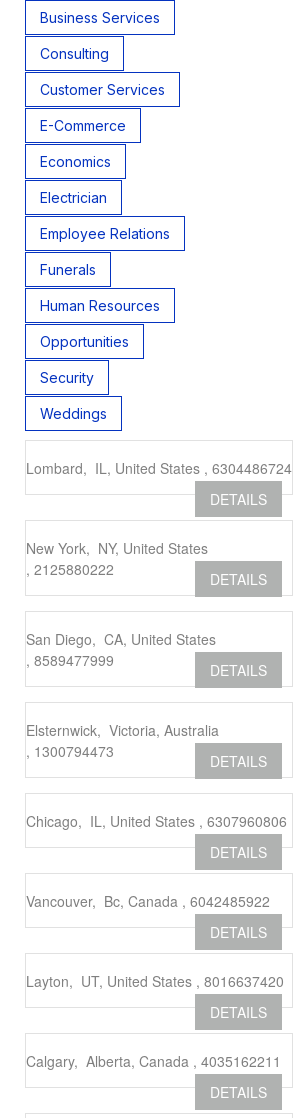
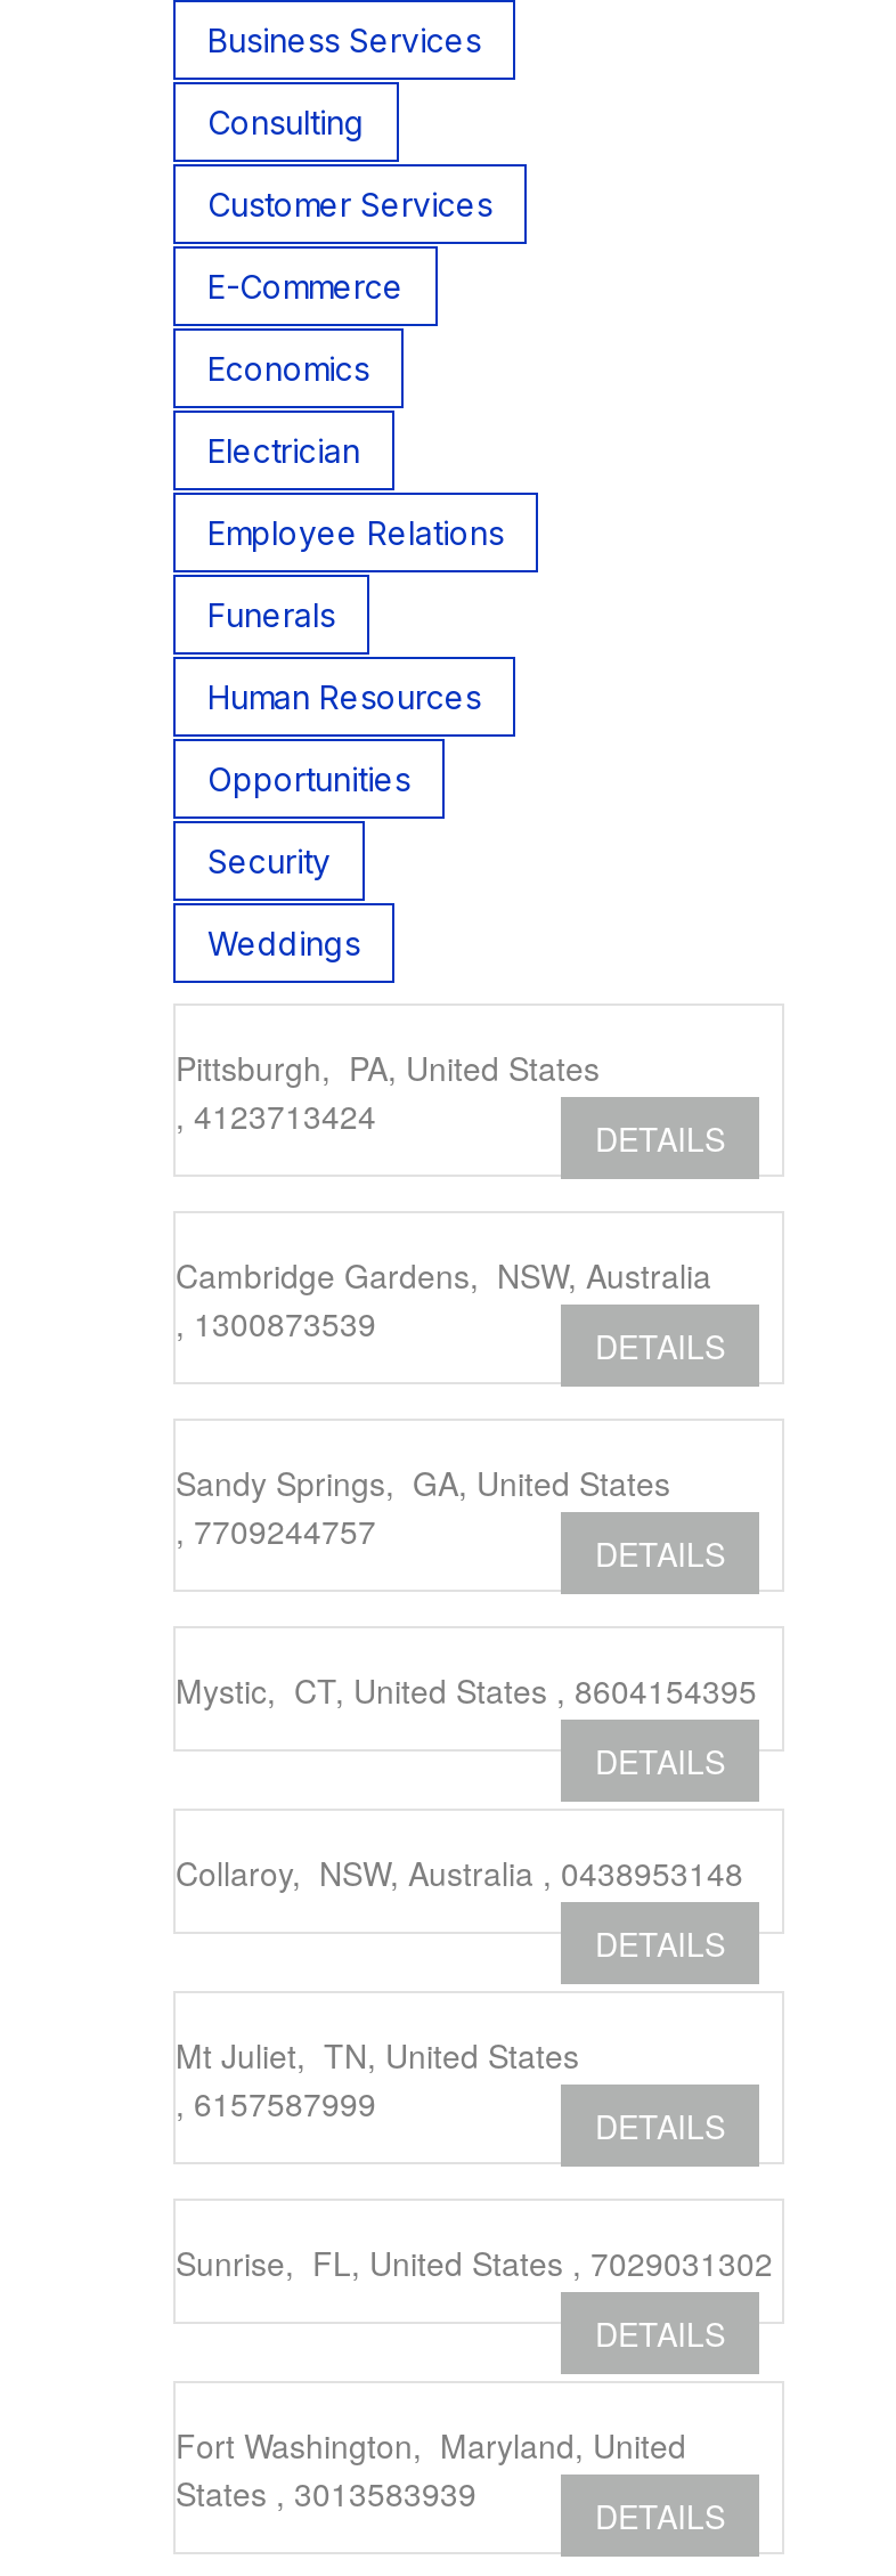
[26,457,292,477] Lombard, IL, United States , 6304486724 -> [176,1043,600,1137] Pittsburgh, PA, United States | , 4123713424
[26,537,208,578] New York, NY, United States | , 2125880222 -> [176,1251,711,1344] Cambridge Gardens, NSW, Australia | , 1300873539
[26,628,216,648] San Diego, CA, United States -> [176,1458,670,1504] Sandy Springs, GA, United States
[26,649,114,669] , 8589477999 -> [176,1506,376,1552] , 7709244757
[26,719,219,760] Elsternwick, Victoria, Australia | , 1300794473 -> [176,1666,757,1712] Mystic, CT, United States , 8604154395
[26,810,287,830] Chicago, IL, United States , 6307960806 -> [176,1848,743,1894] Collaroy, NSW, Australia , 0438953148
[26,890,270,910] Vancouver, Bc, Canada , 6042485922 -> [176,2031,579,2124] Mt Juliet, TN, United States | , 6157587999
[26,970,284,990] Layton, UT, United States , 8016637420 -> [176,2238,773,2284] Sunrise, FL, United States , 7029031302
[26,1050,281,1070] Calgary, Alberta, Canada , 4035162211 -> [176,2421,686,2514] Fort Washington, Maryland, United | States , 3013583939

